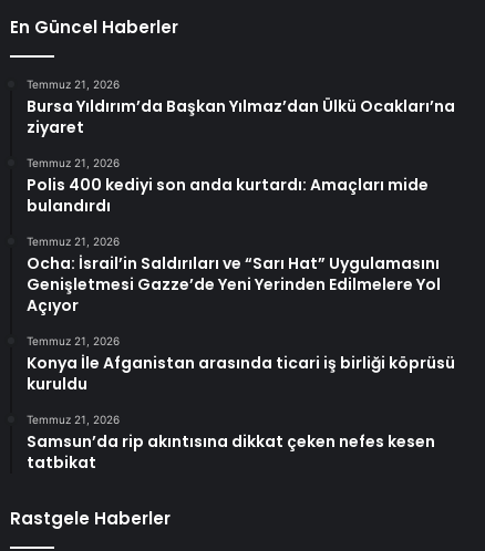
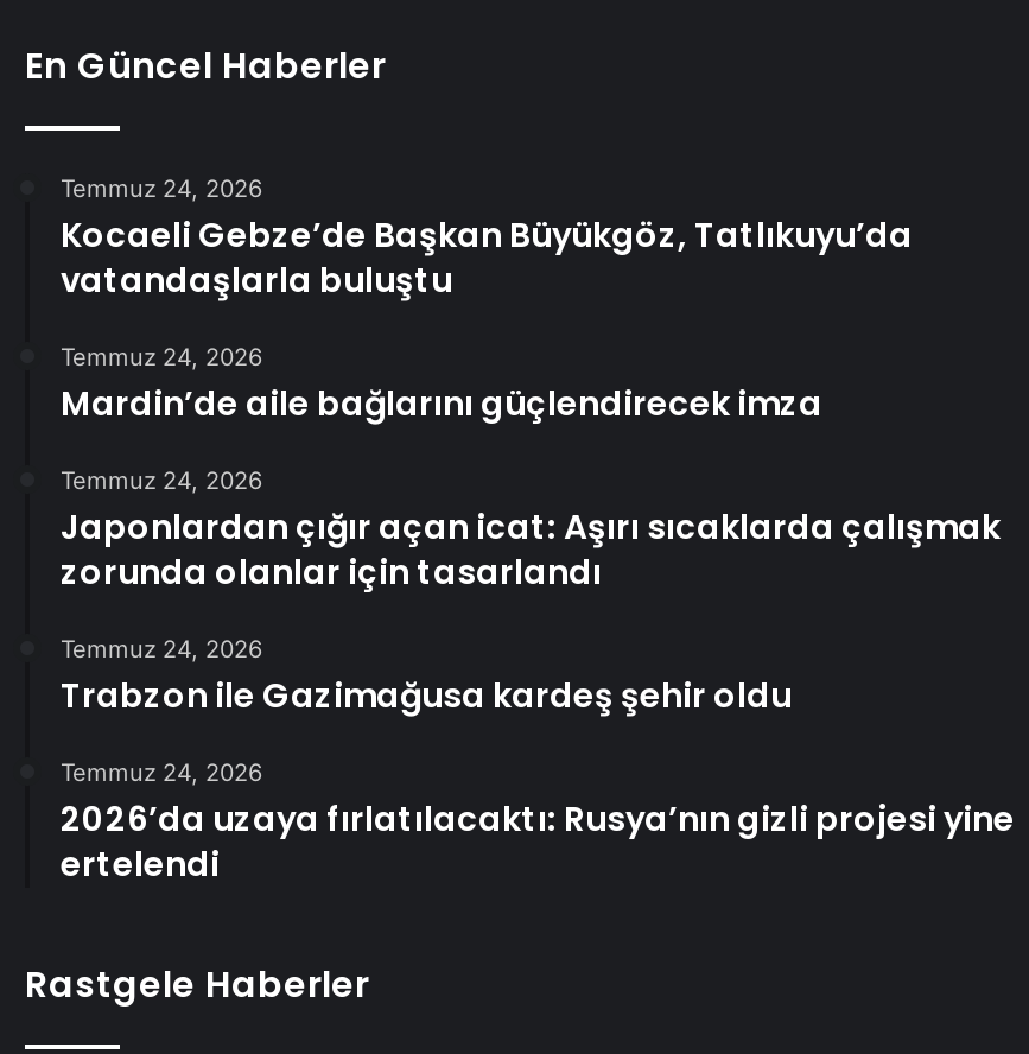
[27,77,455,138] Temmuz 21, 2026 | Bursa Yıldırım’da Başkan Yılmaz’dan Ülkü Ocakları’na | ziyaret -> [61,172,913,303] Temmuz 24, 2026 | Kocaeli Gebze’de Başkan Büyükgöz, Tatlıkuyu’da | vatandaşlarla buluştu
[27,155,429,216] Temmuz 21, 2026 | Polis 400 kediyi son anda kurtardı: Amaçları mide | bulandırdı -> [61,341,822,426] Temmuz 24, 2026 | Mardin’de aile bağlarını güçlendirecek imza
[27,234,441,316] Temmuz 21, 2026 | Ocha: İsrail’in Saldırıları ve “Sarı Hat” Uygulamasını | Genişletmesi Gazze’de Yeni Yerinden Edilmelere Yol | Açıyor -> [61,464,1001,595] Temmuz 24, 2026 | Japonlardan çığır açan icat: Aşırı sıcaklarda çalışmak | zorunda olanlar için tasarlandı
[27,334,455,394] Temmuz 21, 2026 | Konya İle Afganistan arasında ticari iş birliği köprüsü | kuruldu -> [61,633,792,718] Temmuz 24, 2026 | Trabzon ile Gazimağusa kardeş şehir oldu
[27,412,435,473] Temmuz 21, 2026 | Samsun’da rip akıntısına dikkat çeken nefes kesen | tatbikat -> [61,756,1015,887] Temmuz 24, 2026 | 2026’da uzaya fırlatılacaktı: Rusya’nın gizli projesi yine | ertelendi

